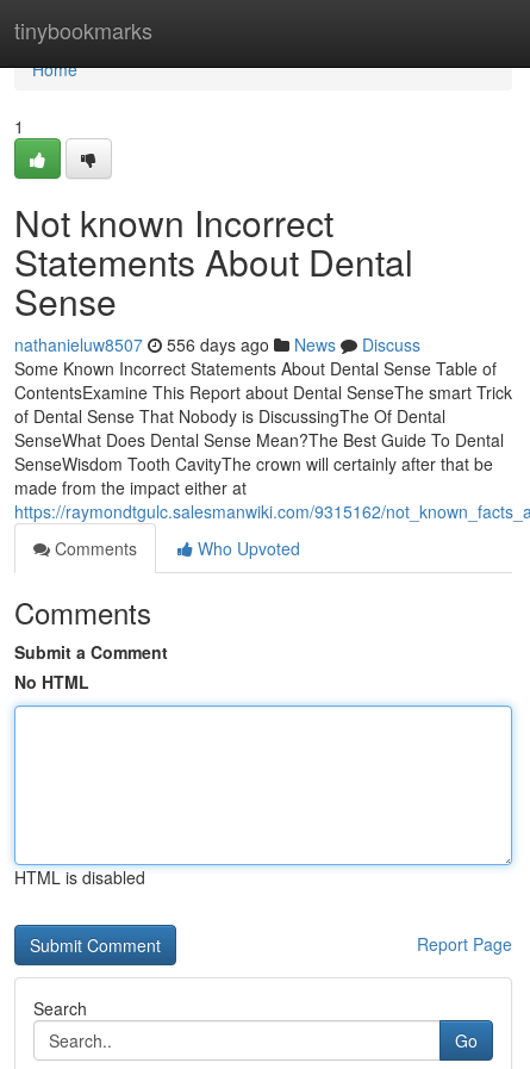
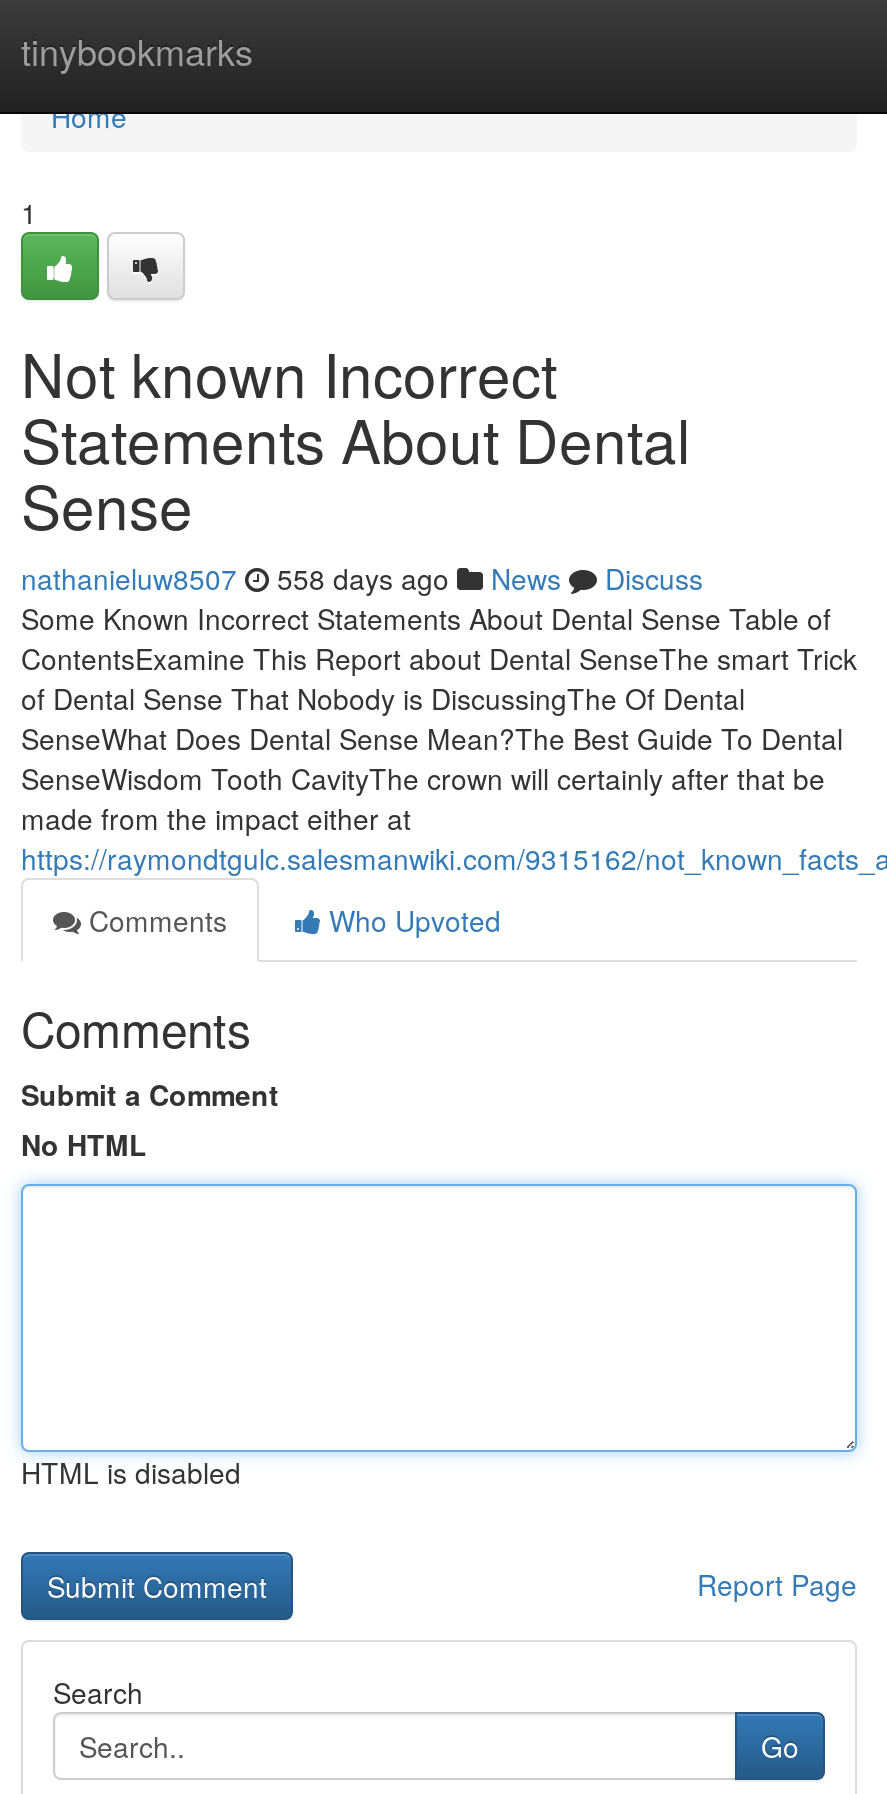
[14,332,420,356] nathanieluw8507 556 days ago News Discuss -> [21,558,703,598] nathanieluw8507 558 days ago News Discuss

